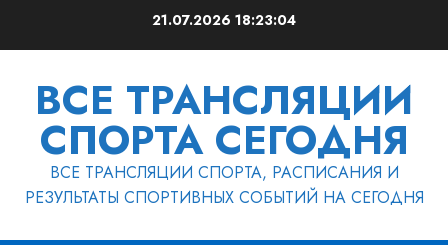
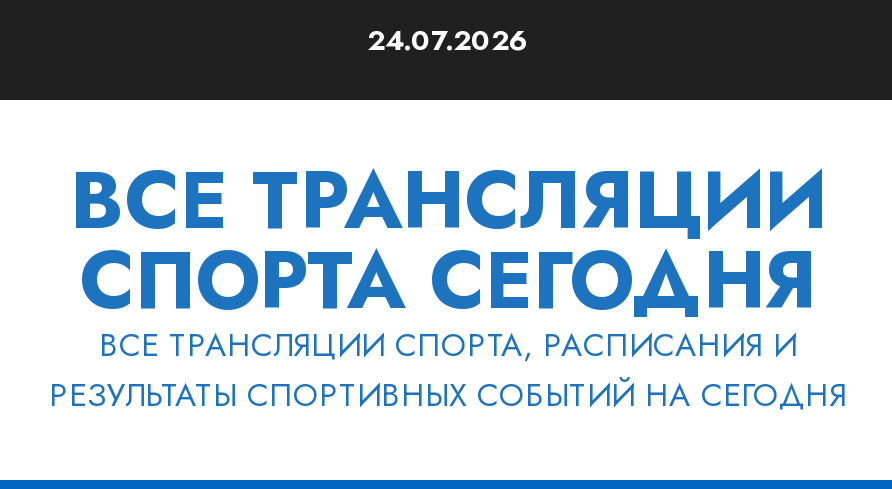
[152,10,296,30] 21.07.2026 18:23:04 -> [367,20,529,60] 24.07.2026

